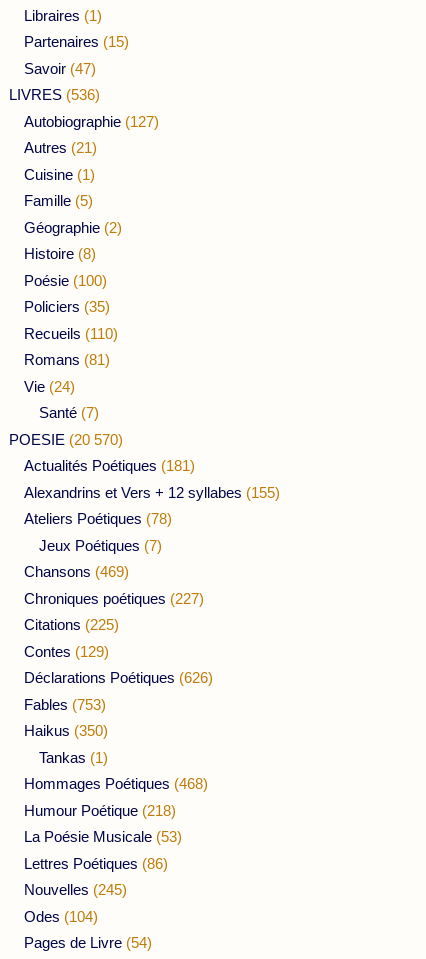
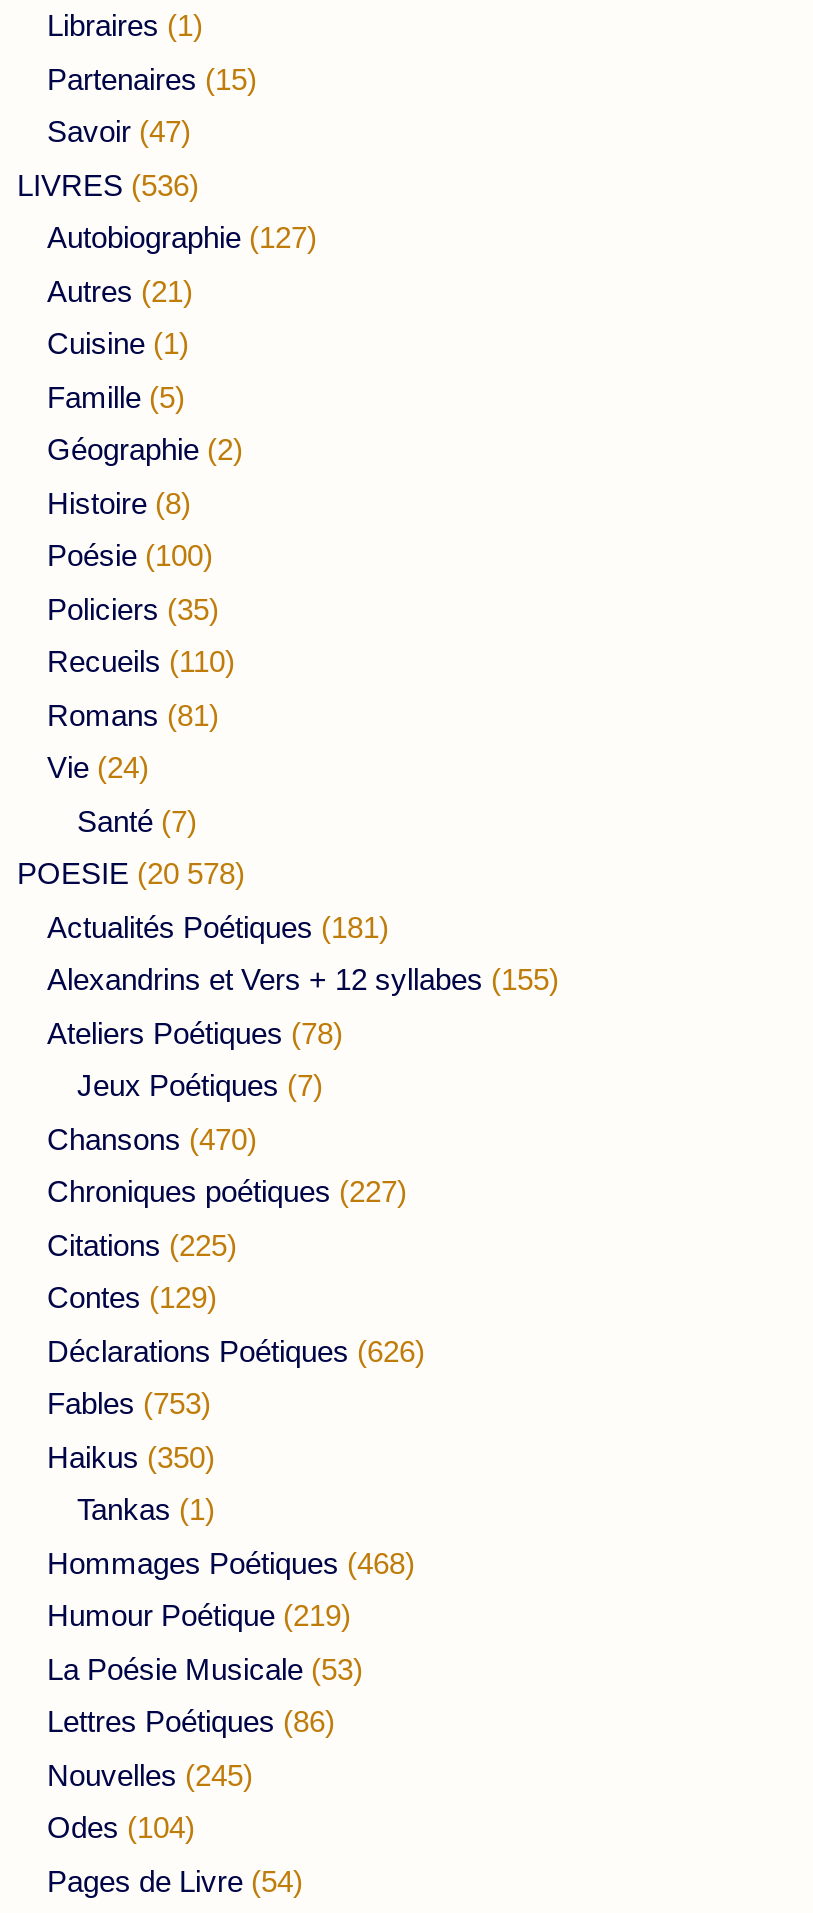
[9,431,123,448] POESIE (20 570) -> [17,857,245,891] POESIE (20 578)
[24,563,129,580] Chansons (469) -> [47,1122,257,1156] Chansons (470)
[24,802,176,819] Humour Poétique (218) -> [47,1599,351,1633] Humour Poétique (219)

